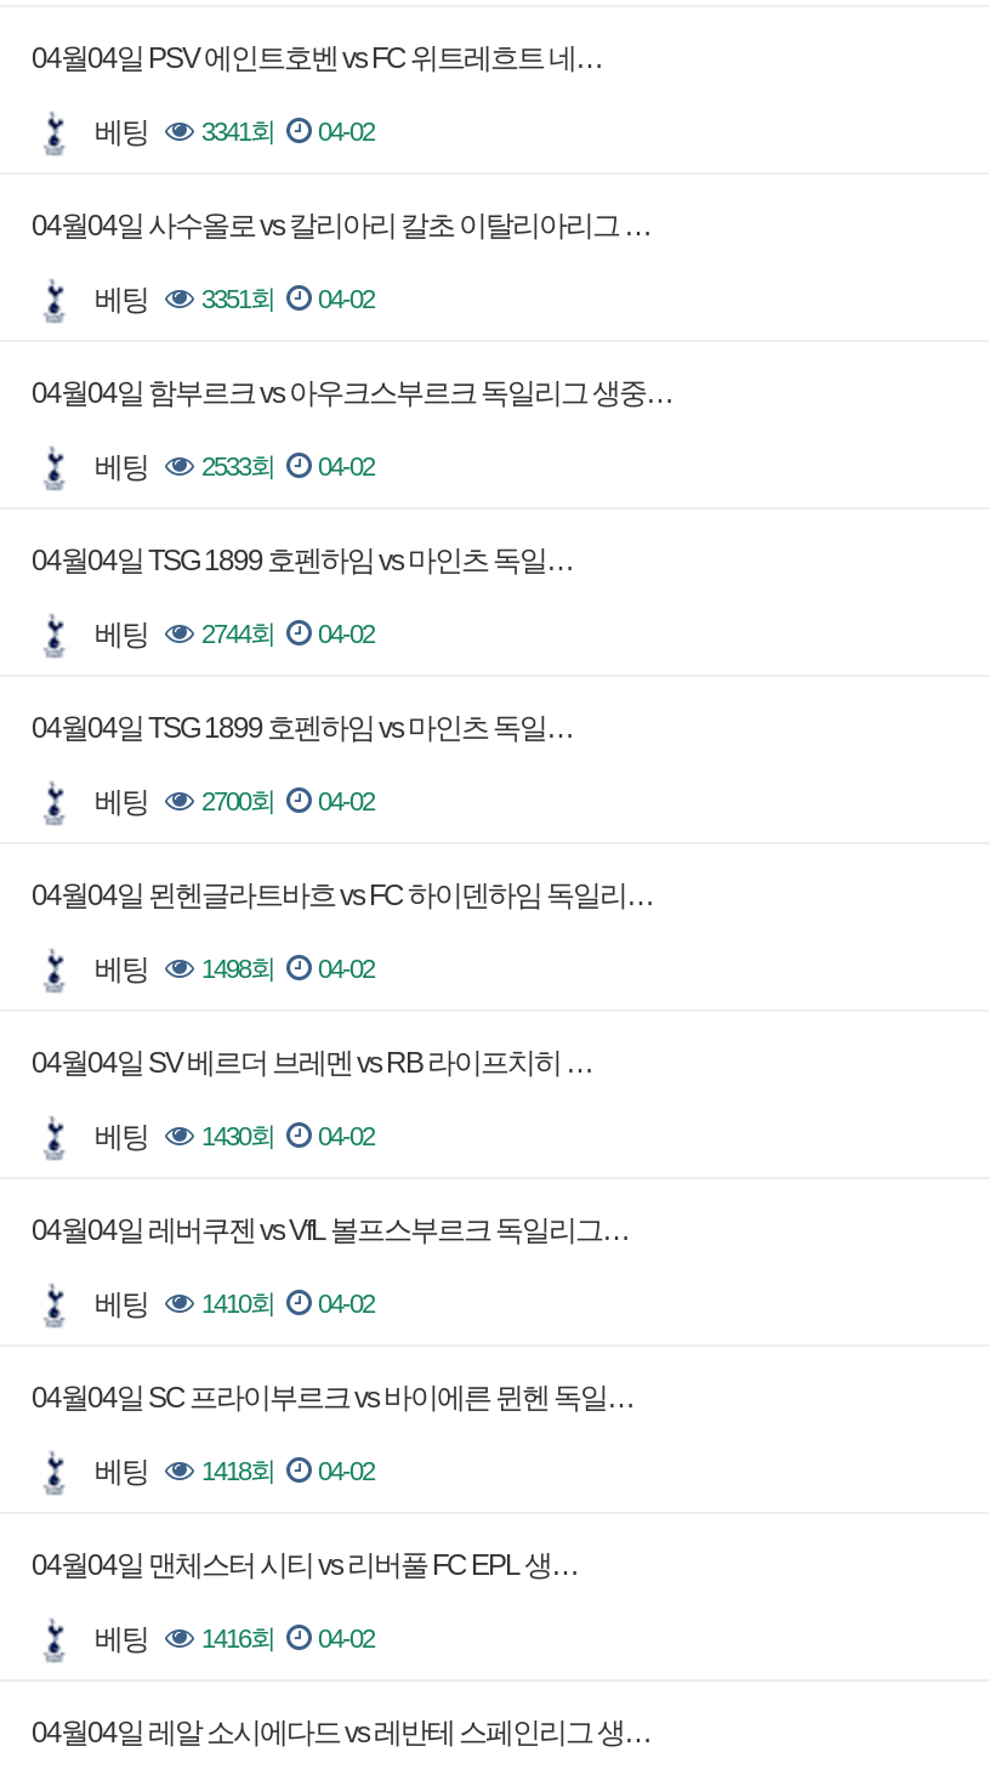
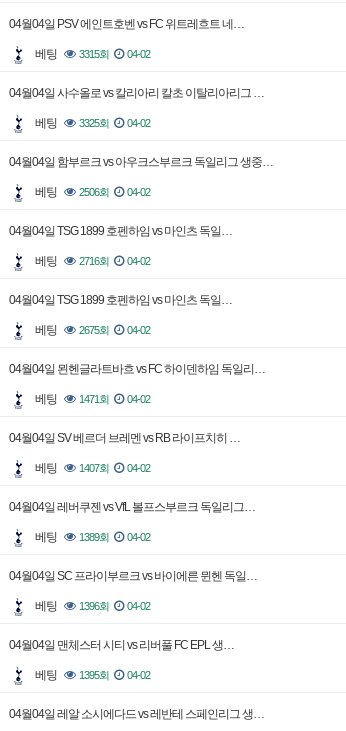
[95,115,374,149] 베팅 3341회 04-02 -> [35,47,150,61] 베팅 3315회 04-02
[95,283,374,317] 베팅 3351회 04-02 -> [35,116,150,130] 베팅 3325회 04-02
[95,450,374,484] 베팅 2533회 04-02 -> [35,185,150,199] 베팅 2506회 04-02
[95,618,374,652] 베팅 2744회 04-02 -> [35,254,150,268] 베팅 2716회 04-02
[95,785,374,819] 베팅 2700회 04-02 -> [35,323,150,337] 베팅 2675회 04-02
[95,952,374,986] 베팅 1498회 04-02 -> [35,392,150,406] 베팅 1471회 04-02
[95,1120,374,1154] 베팅 1430회 04-02 -> [35,461,150,475] 베팅 1407회 04-02
[95,1287,374,1321] 베팅 1410회 04-02 -> [35,530,150,544] 베팅 1389회 04-02
[95,1455,374,1489] 베팅 1418회 04-02 -> [35,599,150,613] 베팅 1396회 04-02
[95,1622,374,1656] 베팅 1416회 04-02 -> [35,668,150,682] 베팅 1395회 04-02

